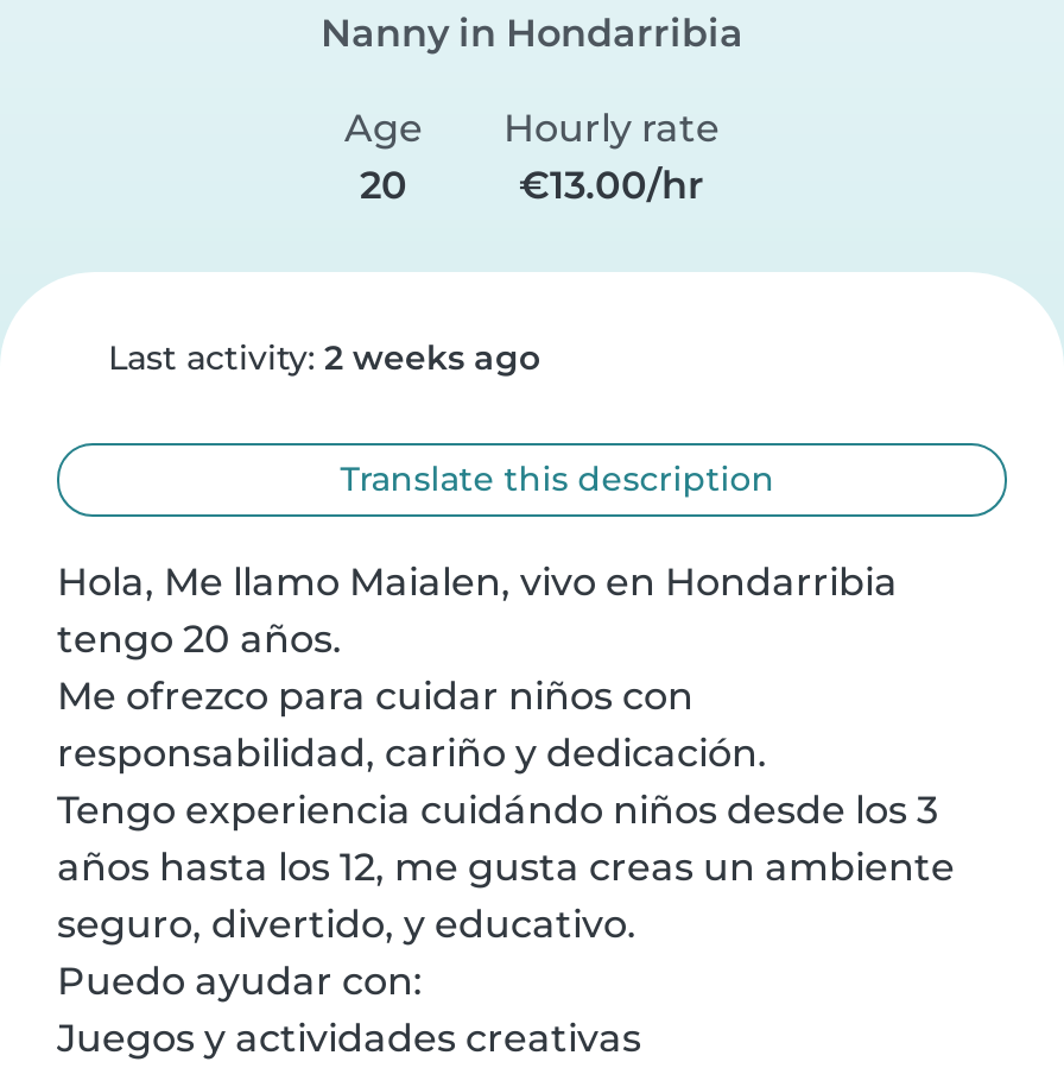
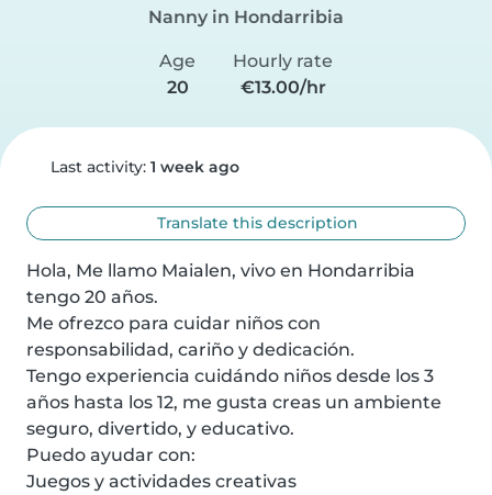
[99,336,540,379] Last activity: 2 weeks ago -> [46,157,239,177] Last activity: 1 week ago

